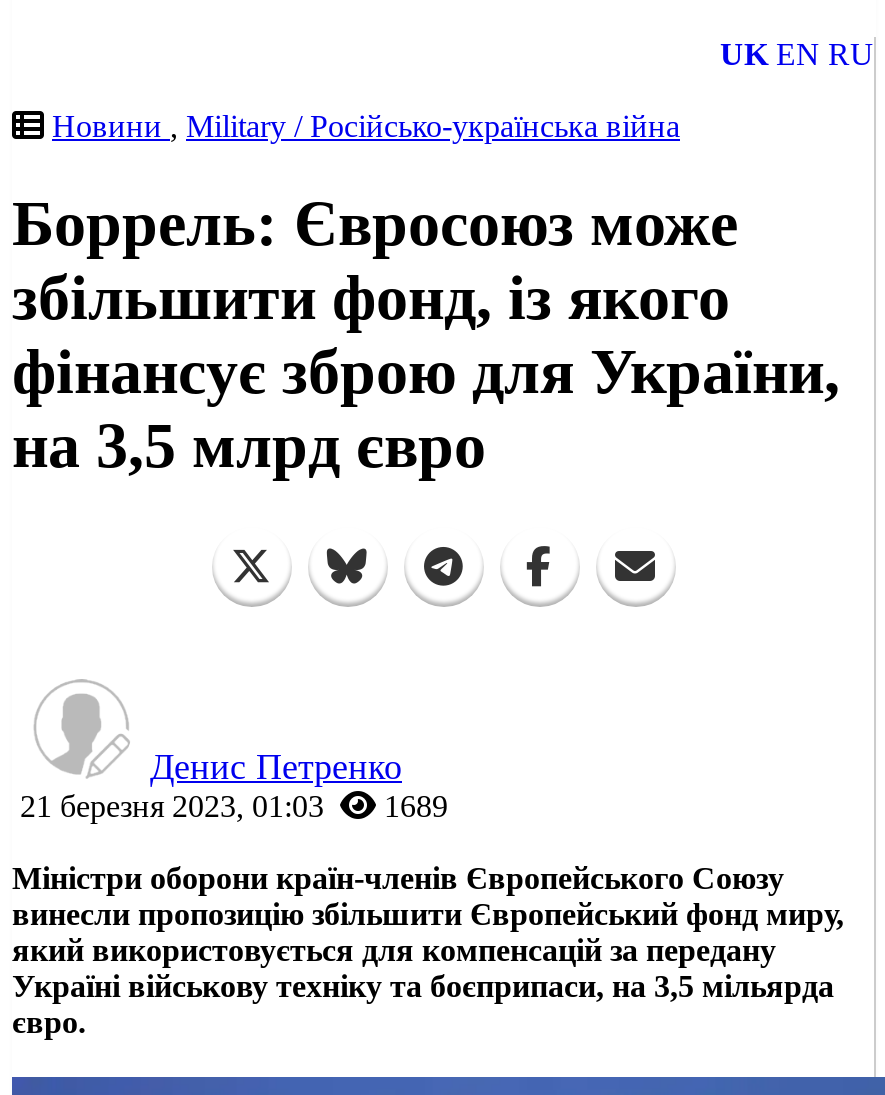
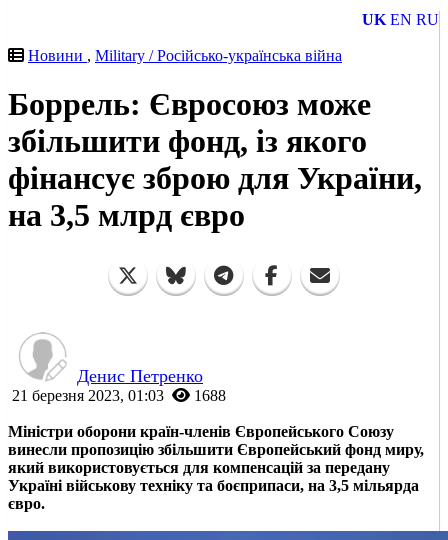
[20,789,448,823] 21 березня 2023, 01:03 1689 -> [12,387,226,404] 21 березня 2023, 01:03 1688

